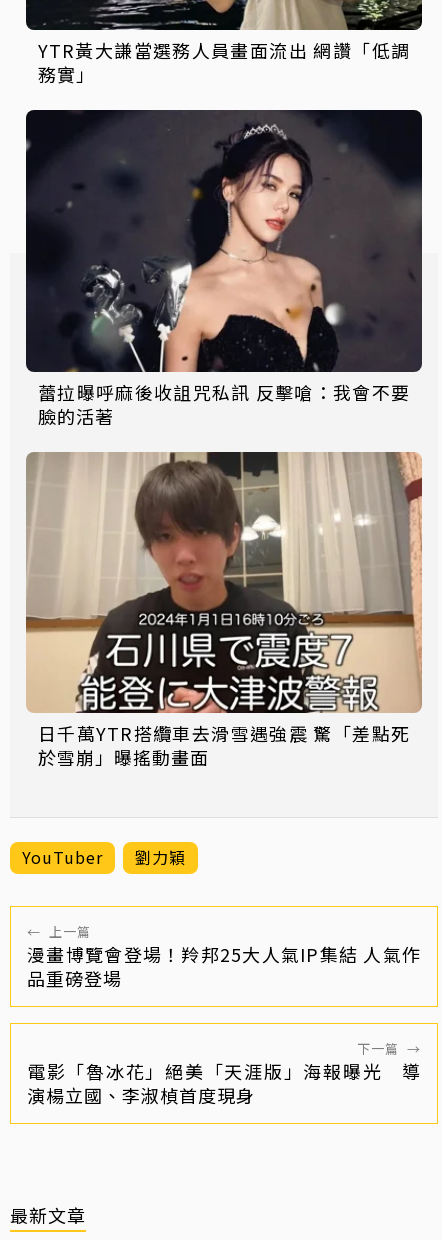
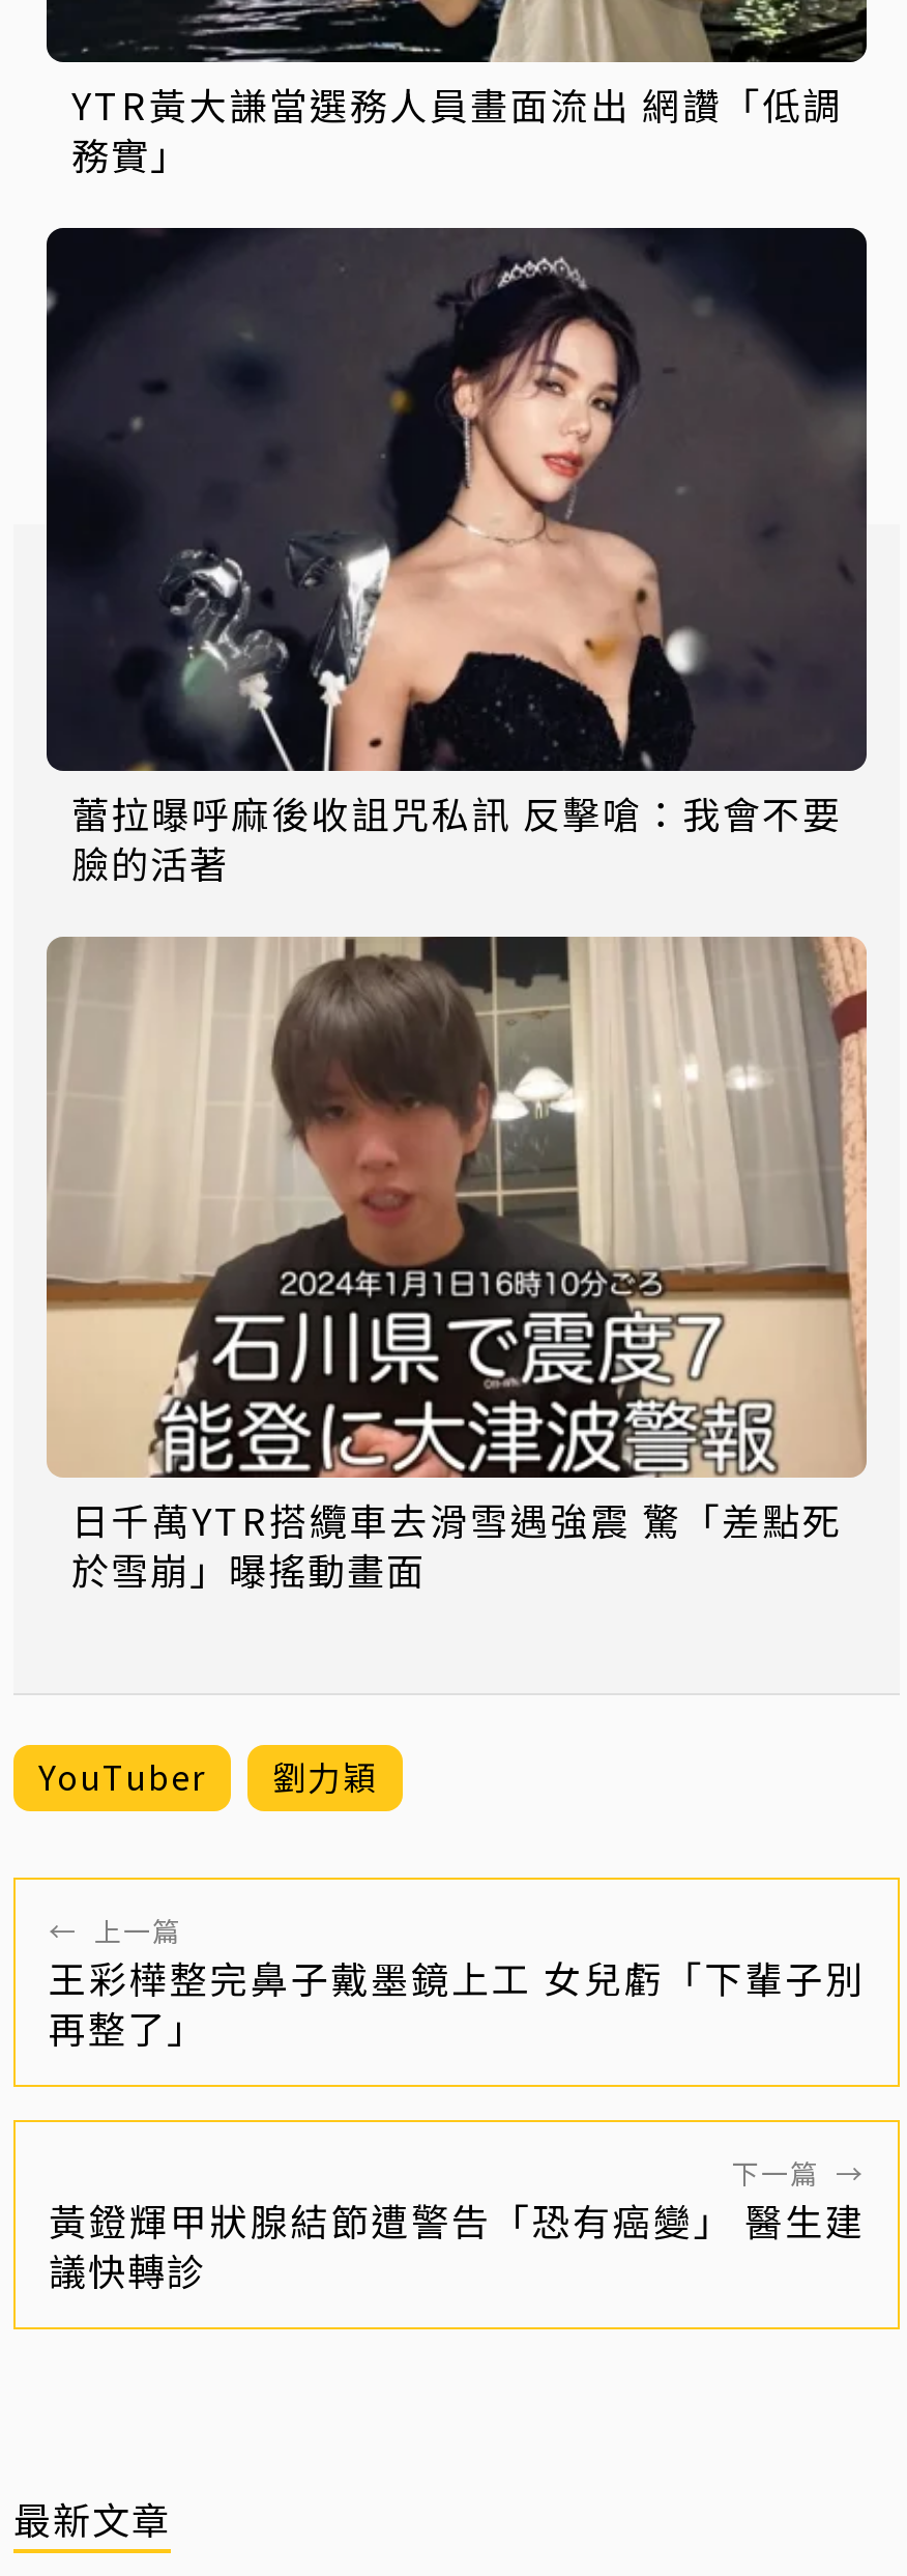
[27,941,421,991] 漫畫博覽會登場！羚邦25大人氣IP集結 人氣作 | 品重磅登場 -> [49,1950,865,2054] 王彩樺整完鼻子戴墨鏡上工 女兒虧「下輩子別 | 再整了」
[27,1058,421,1108] 電影「魯冰花」絕美「天涯版」海報曝光 導 | 演楊立國、李淑楨首度現身 -> [49,2193,865,2296] 黃鐙輝甲狀腺結節遭警告「恐有癌變」 醫生建 | 議快轉診

